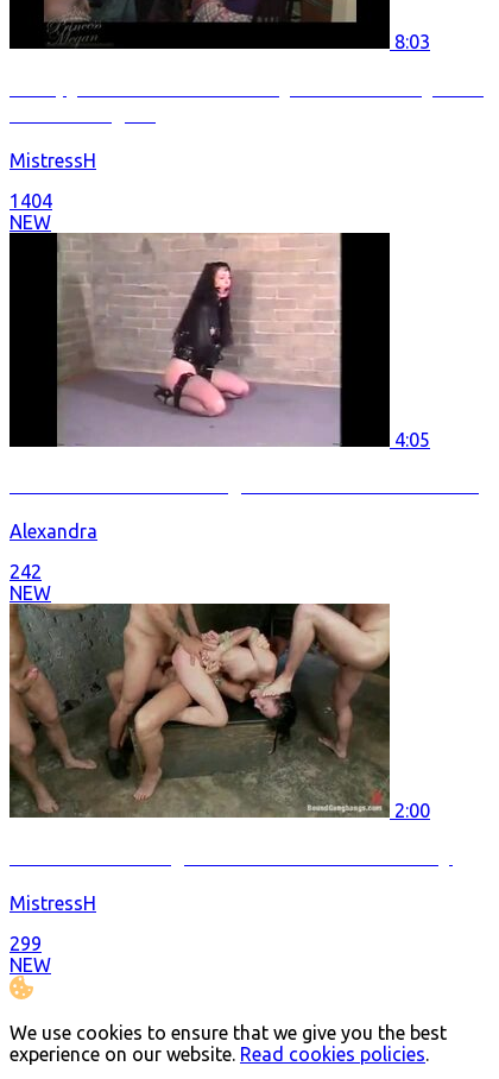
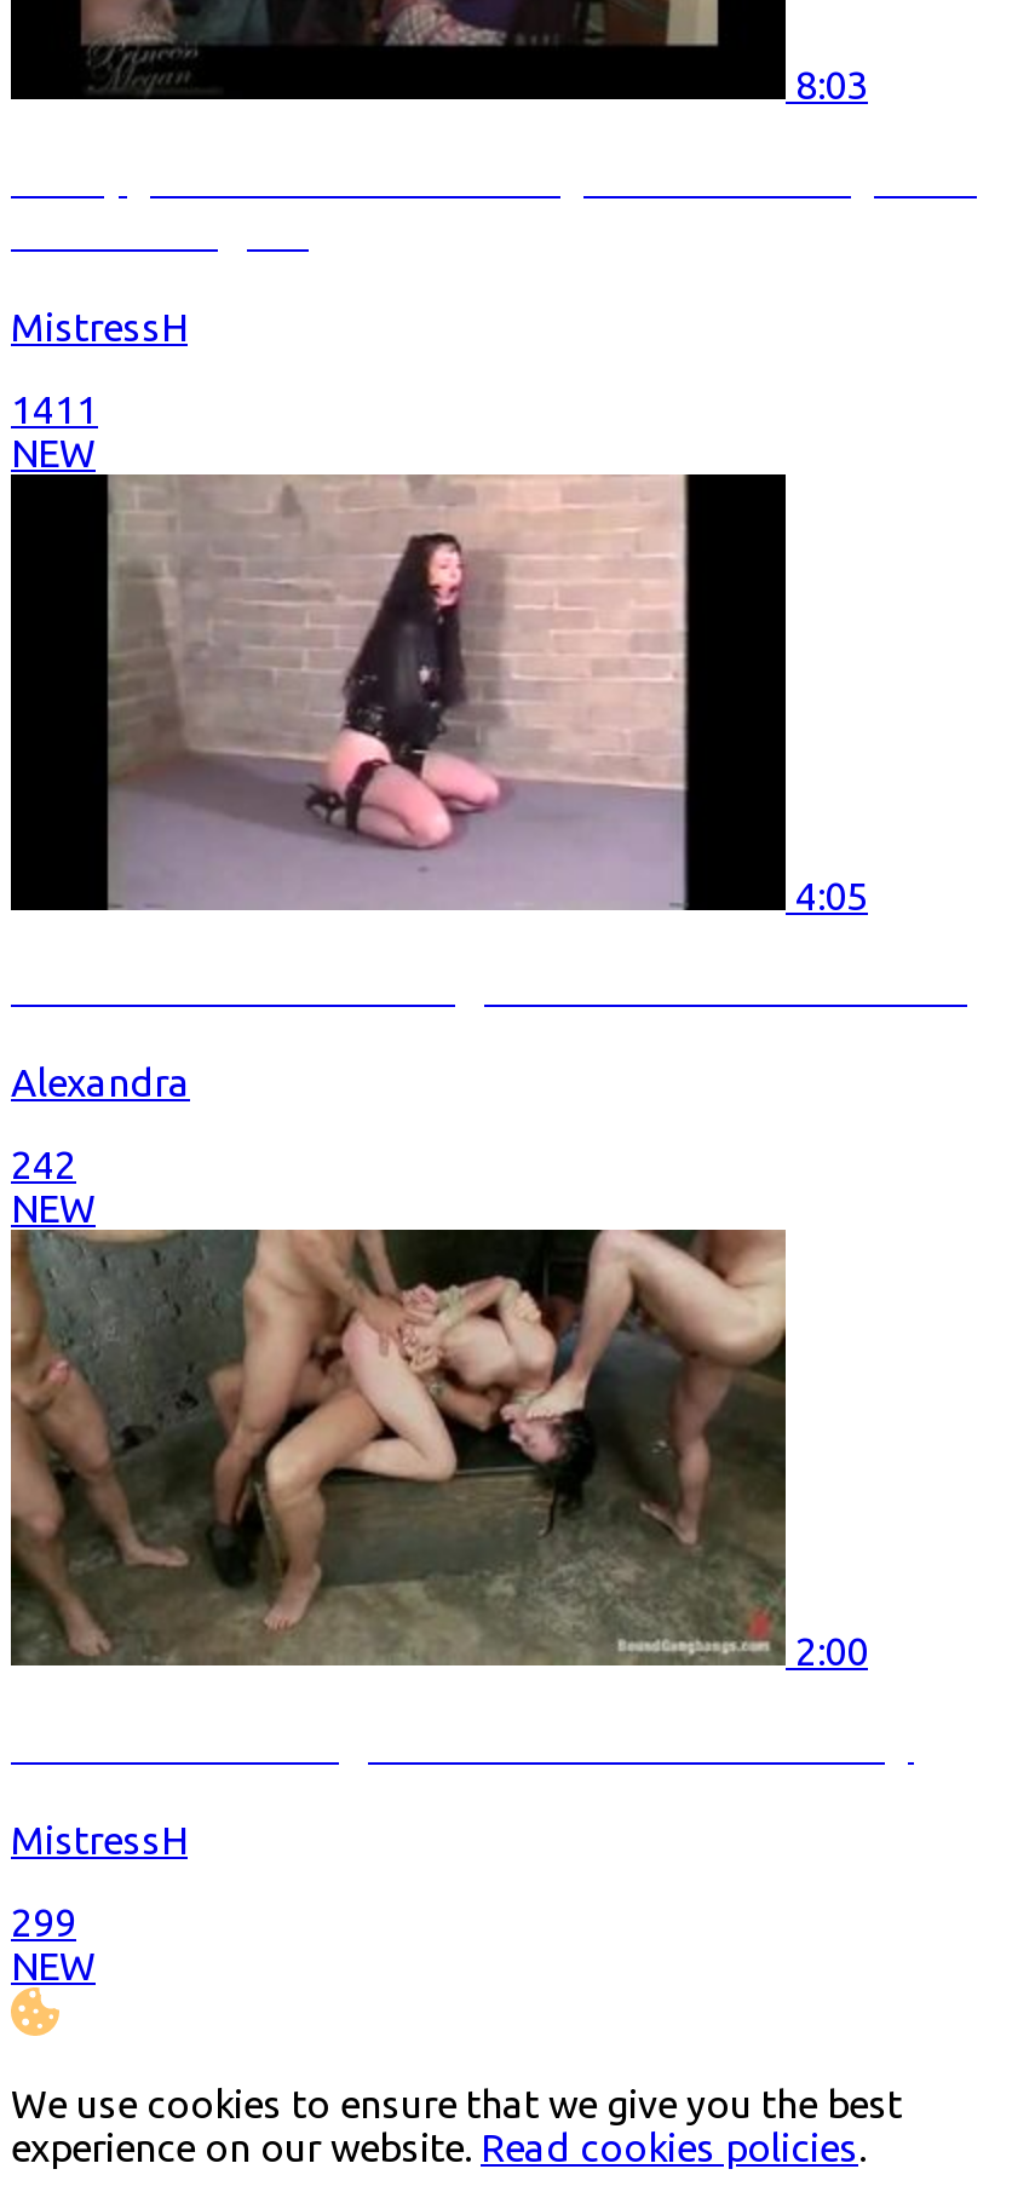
[10,190,52,211] 1404 -> [11,387,98,430] 1411

